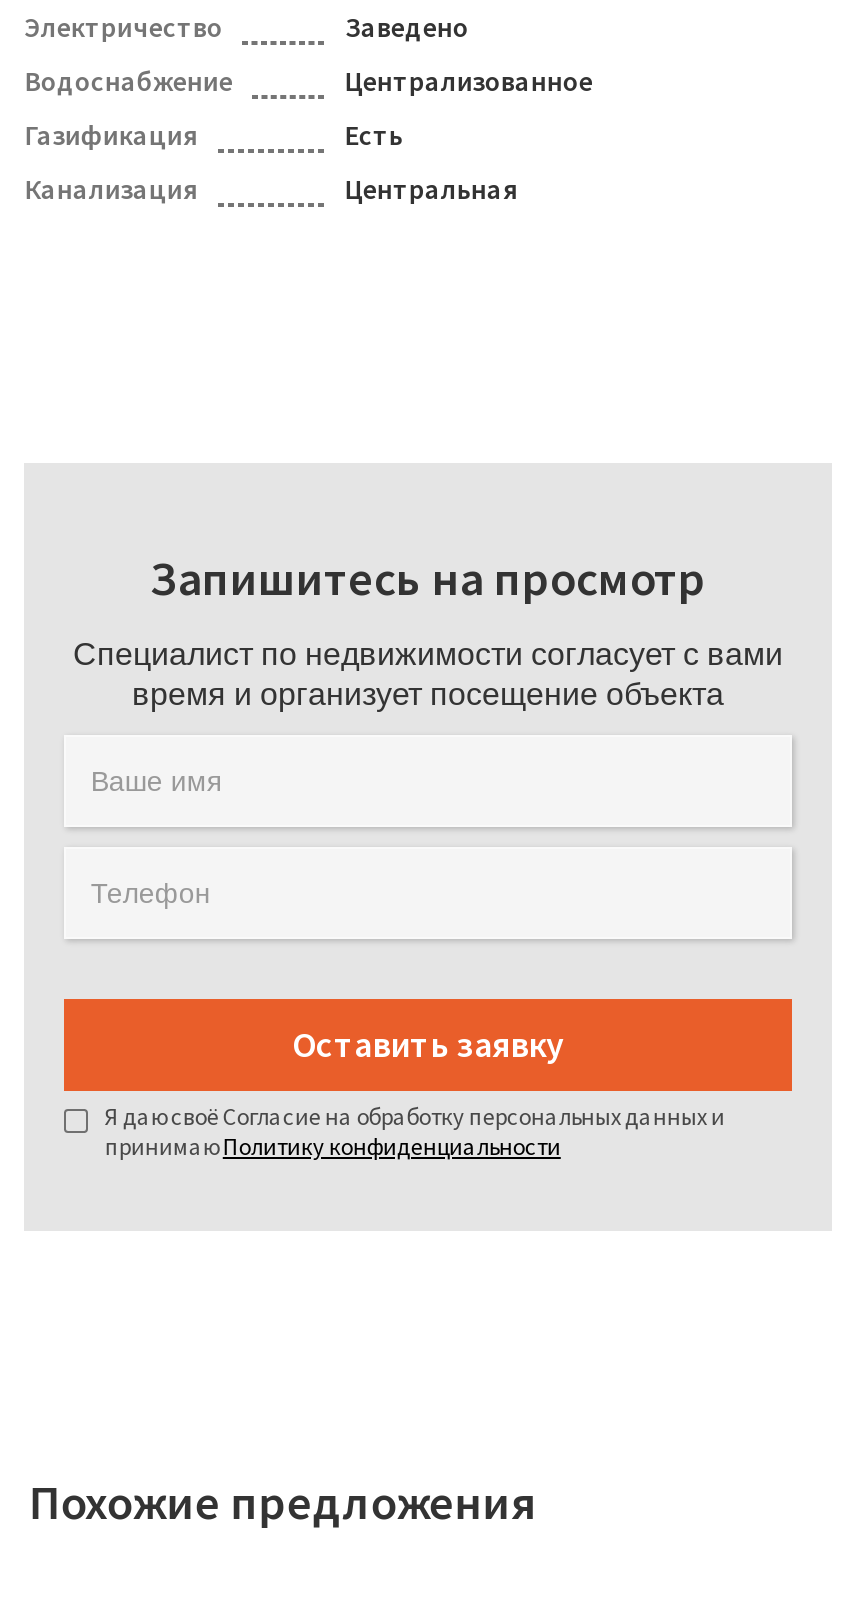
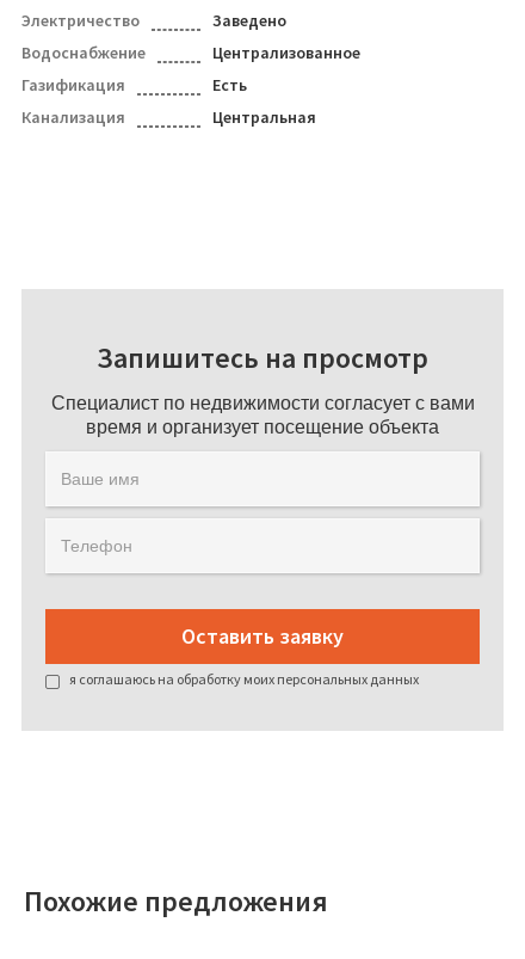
[105,1101,725,1161] Я даю своё Согласие на обработку персональных данных и | принимаюПолитику конфиденциальности -> [70,670,419,688] я соглашаюсь на обработку моих персональных данных

